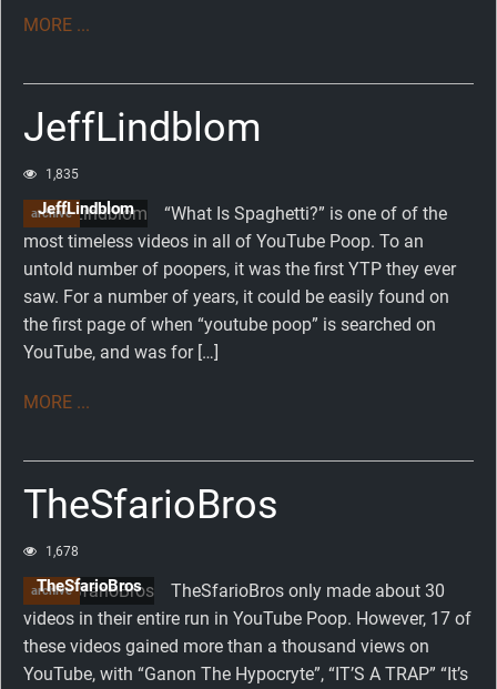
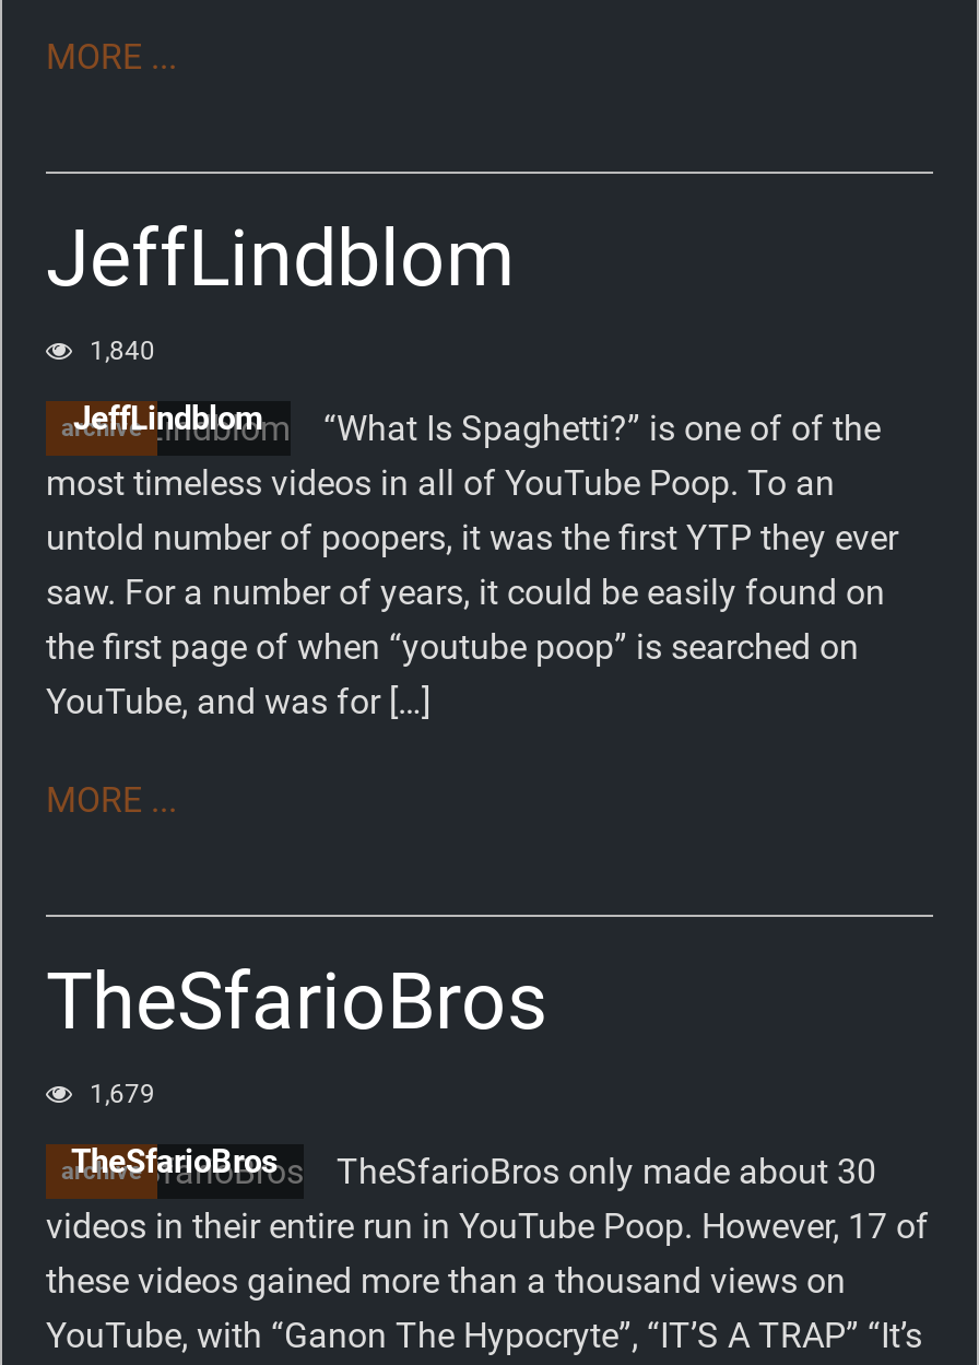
[45,166,79,182] 1,835 -> [90,336,155,366] 1,840
[45,544,79,559] 1,678 -> [90,1079,155,1109] 1,679

